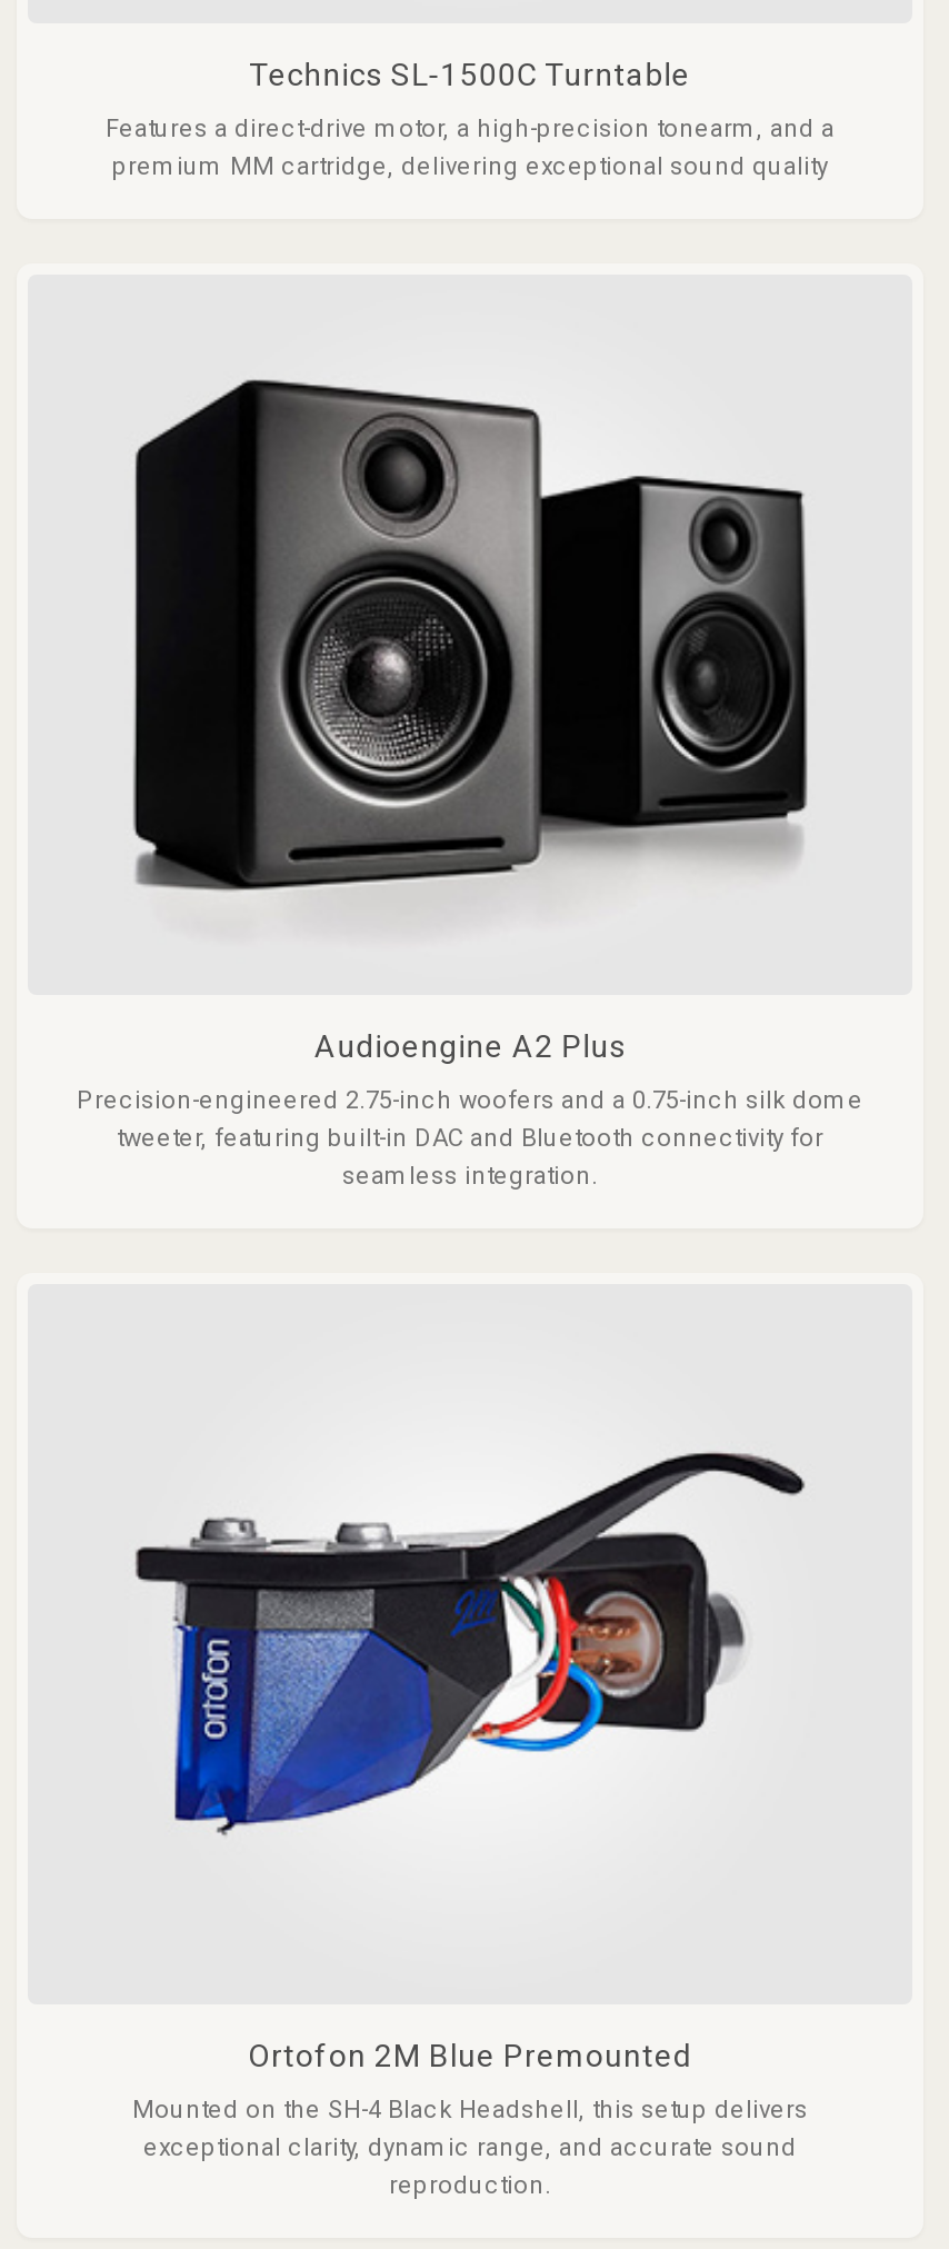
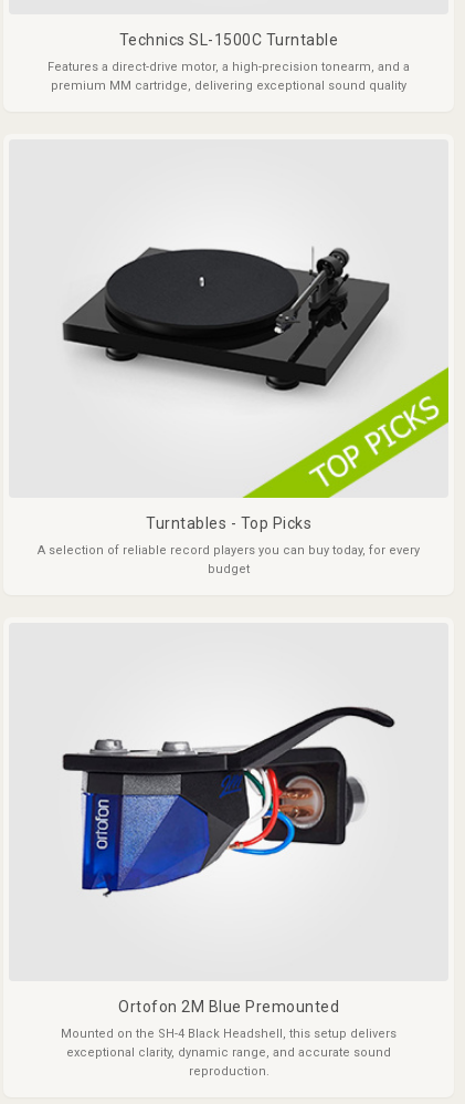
[132,377,912,1064] [image] | Audioengine A2 Plus -> [62,191,450,532] [image] | Turntables - Top Picks
[77,1086,863,1190] Precision-engineered 2.75-inch woofers and a 0.75-inch silk dome | tweeter, featuring built-in DAC and Bluetooth connectivity for | seamless integration. -> [38,543,420,576] A selection of reliable record players you can buy today, for every | budget

